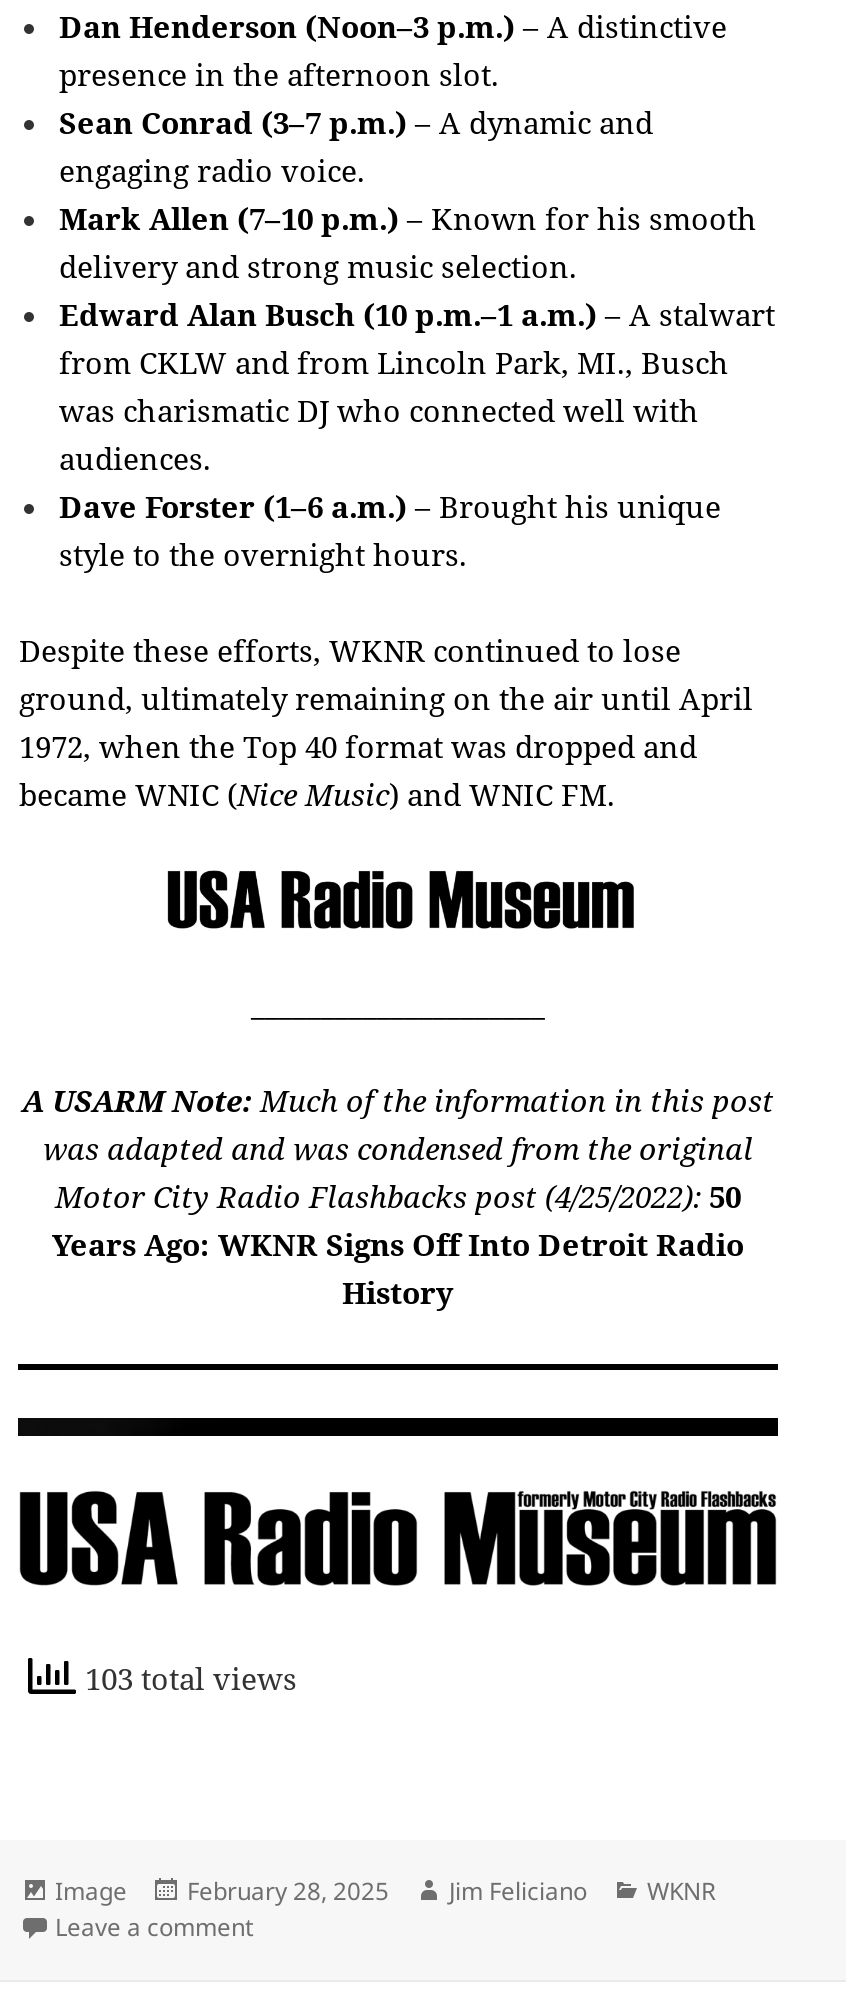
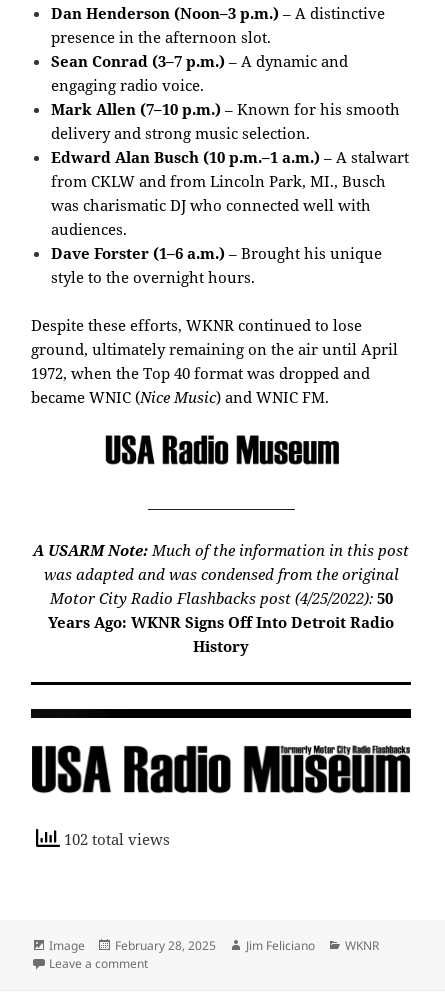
[77,1658,297,1698] 103 total views -> [60,829,170,849] 102 total views

